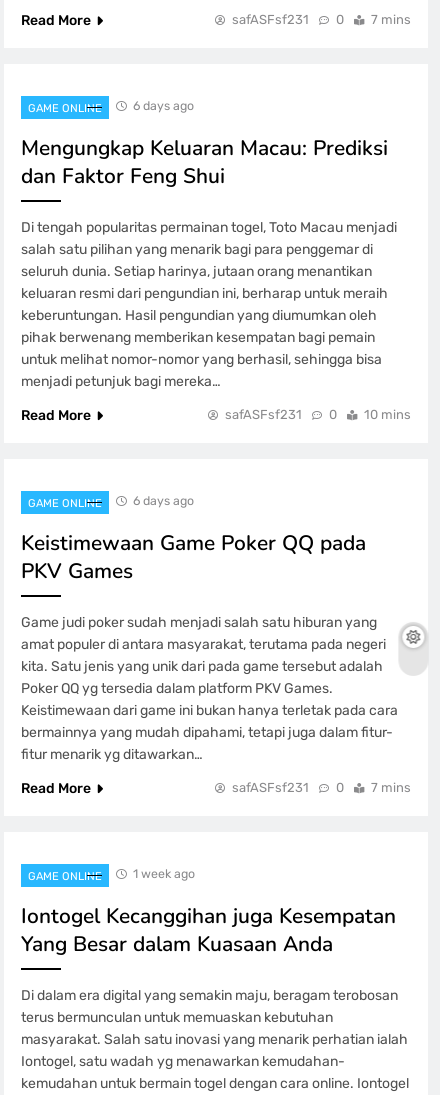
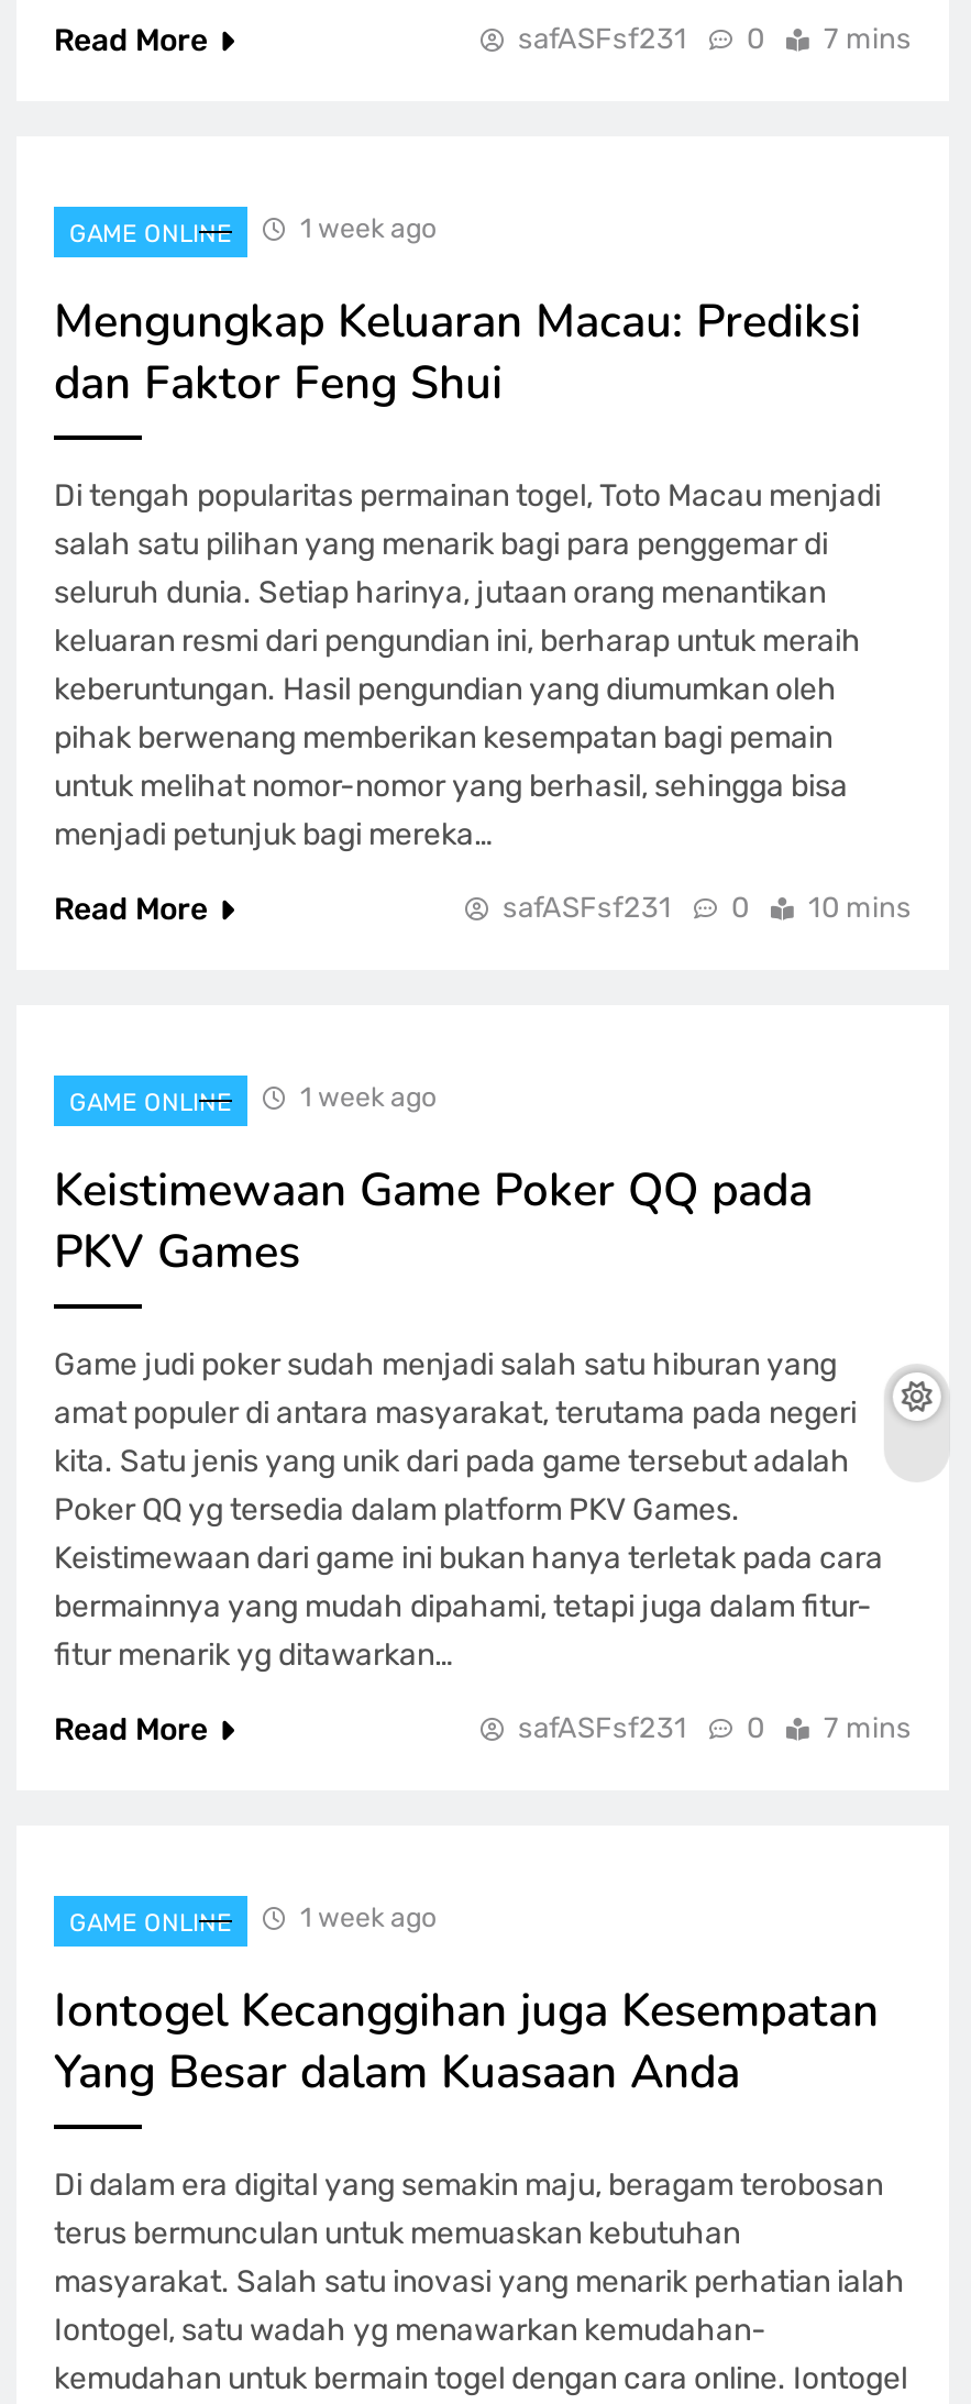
[133,98,194,113] 6 days ago -> [300,211,437,244] 1 week ago
[133,493,194,508] 6 days ago -> [300,1080,437,1113] 1 week ago

